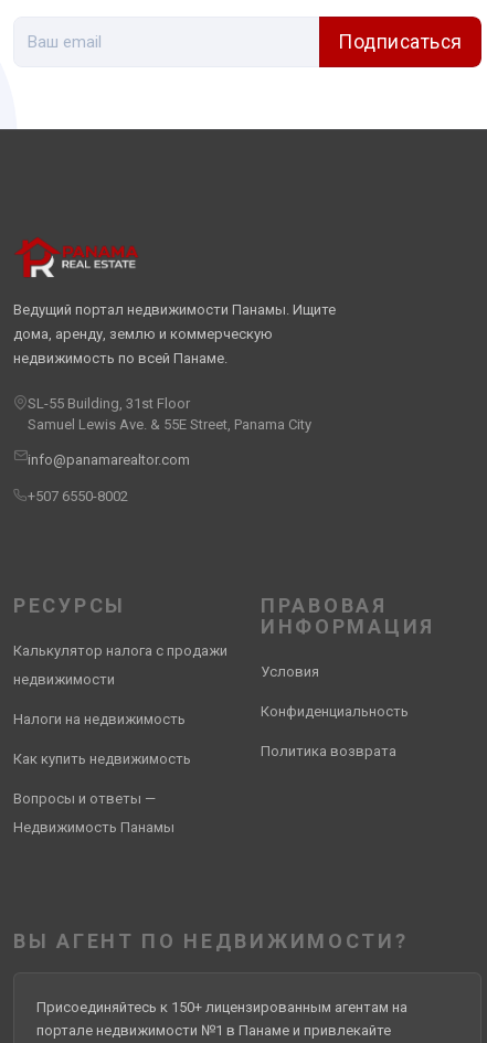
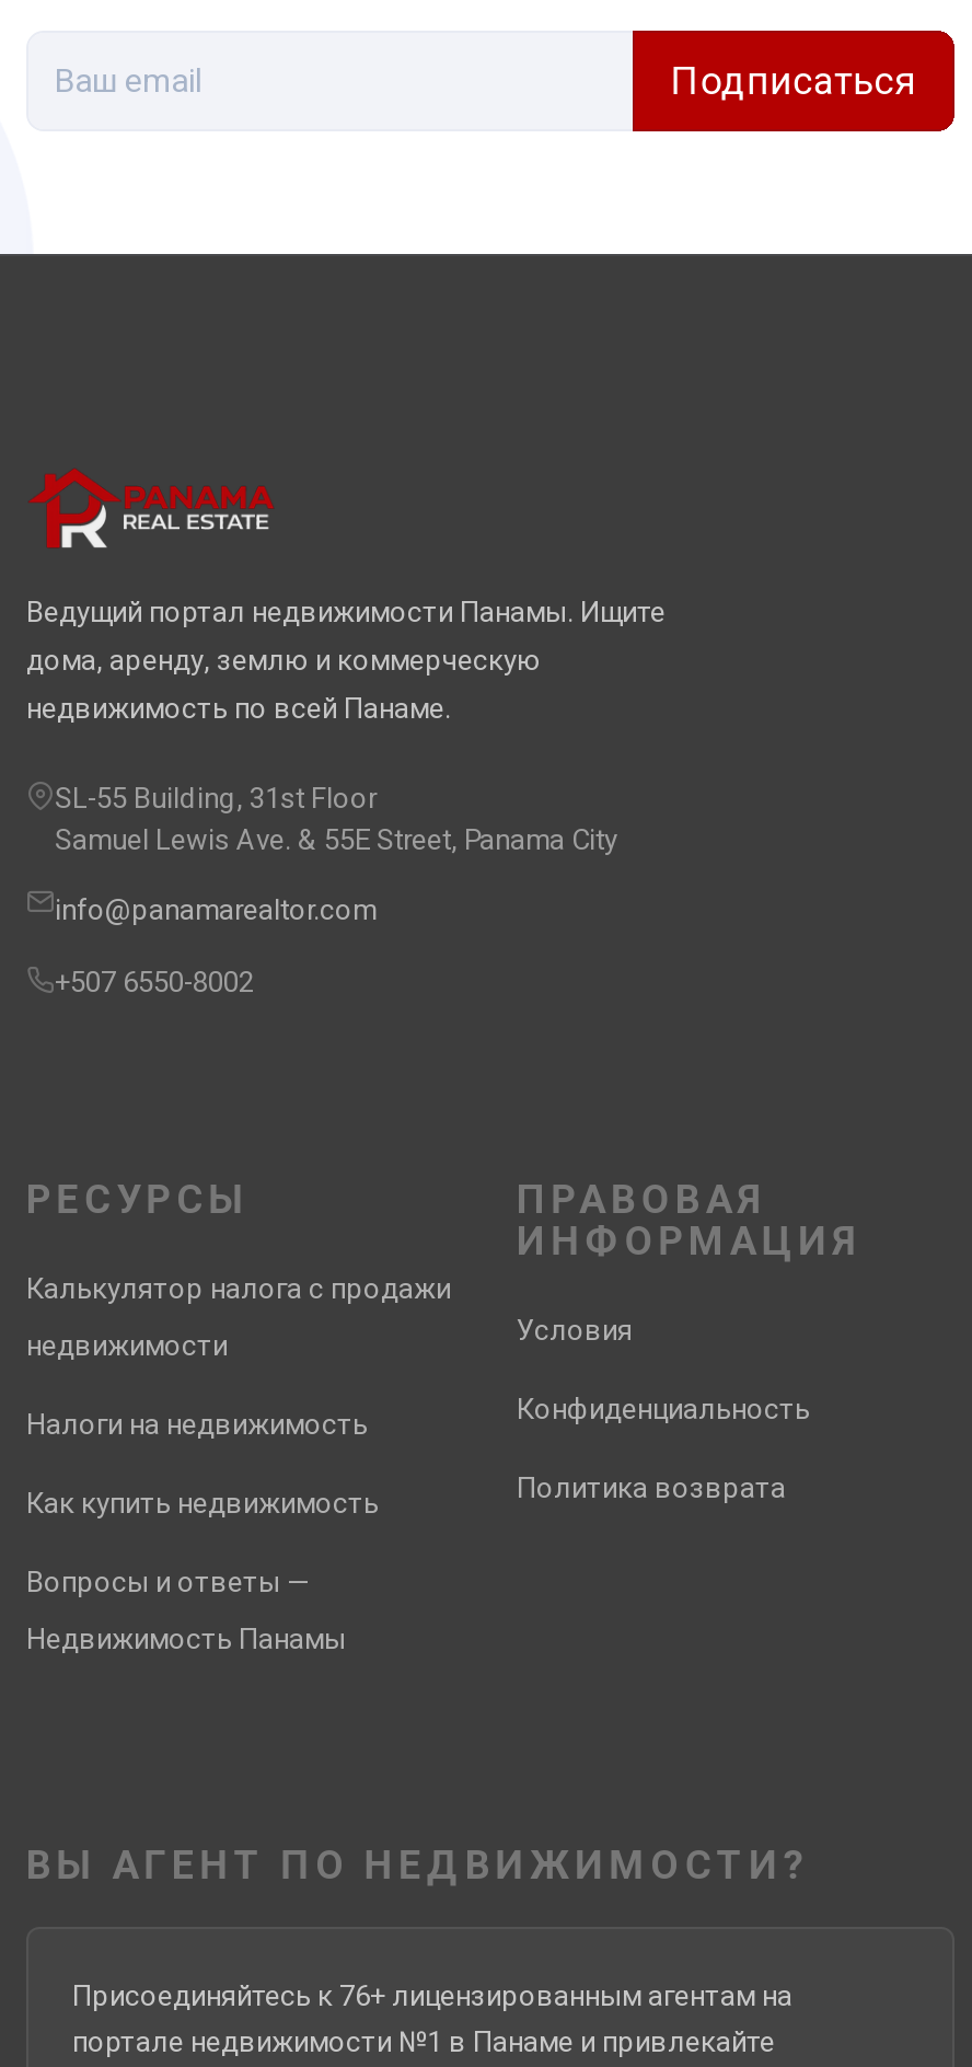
[36,999,407,1016] Присоединяйтесь к 150+ лицензированным агентам на -> [72,1980,792,2012] Присоединяйтесь к 76+ лицензированным агентам на

